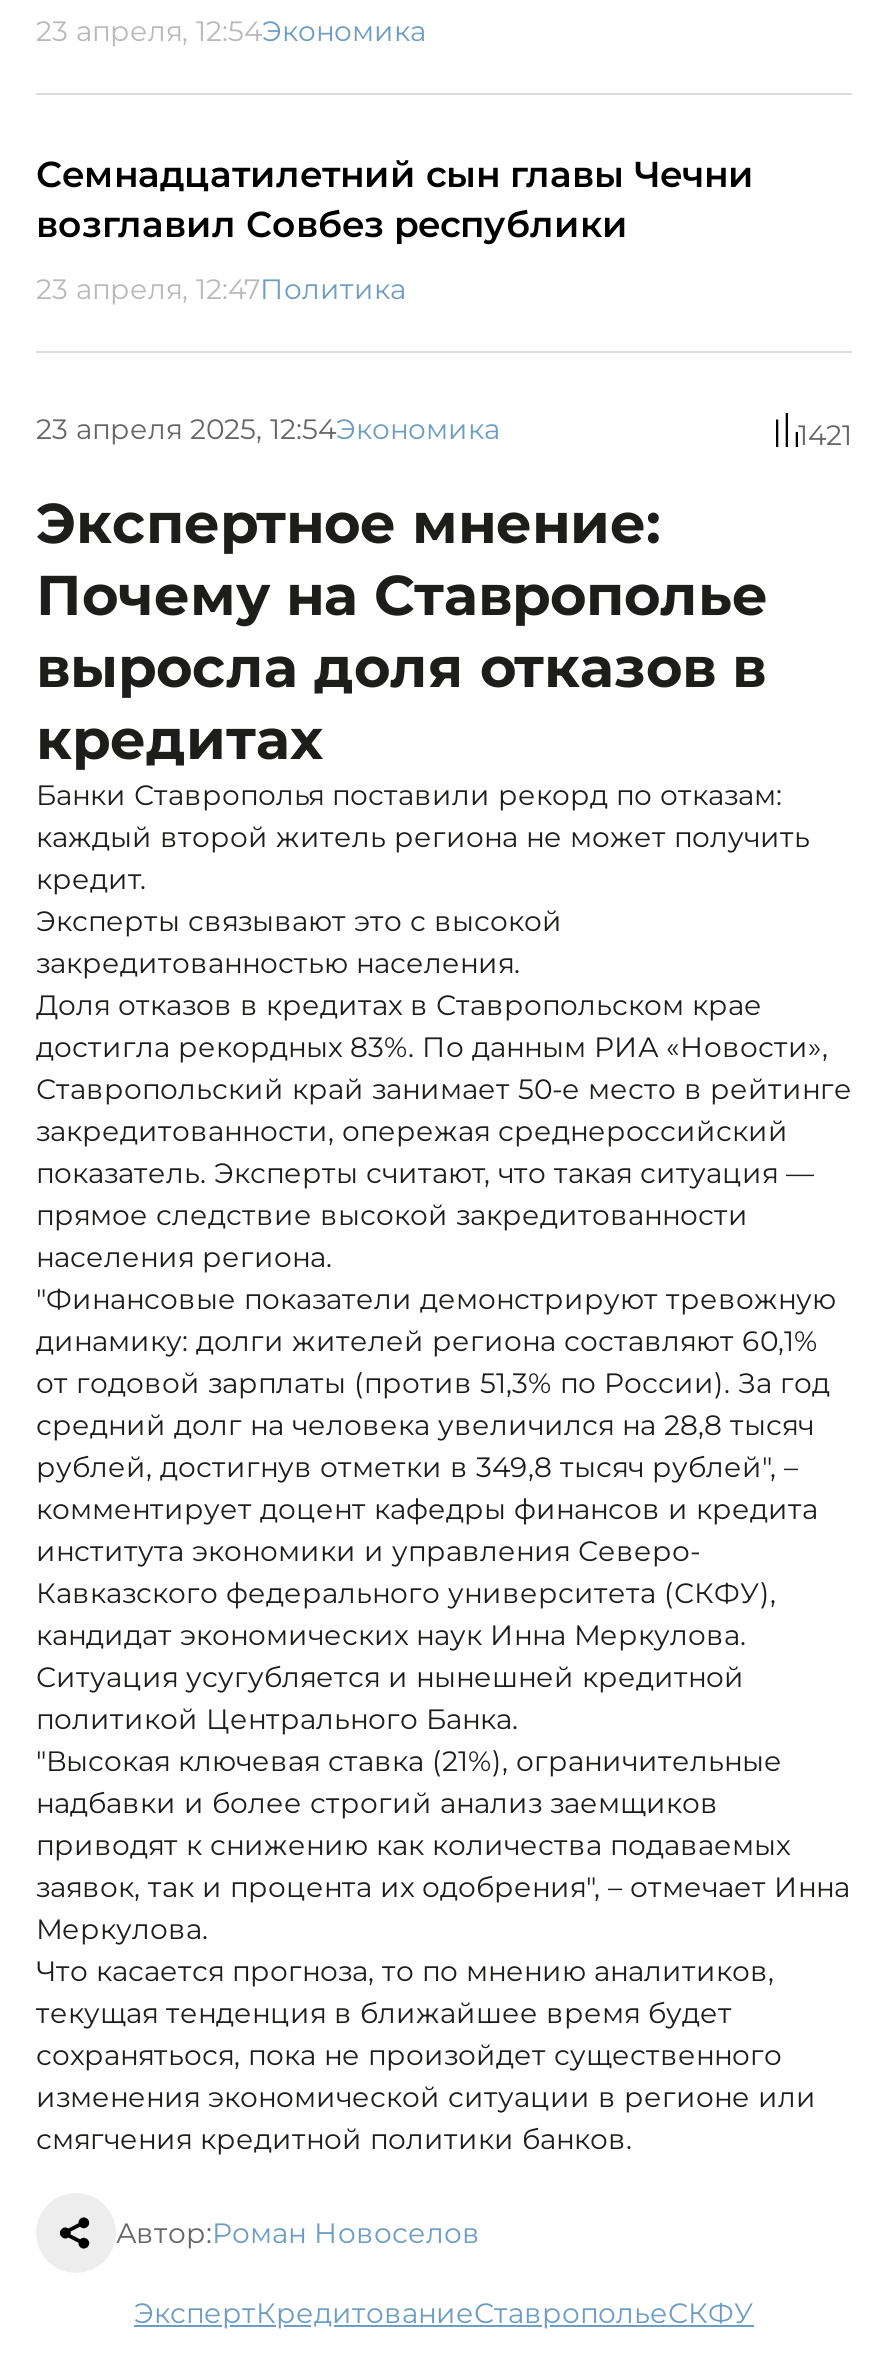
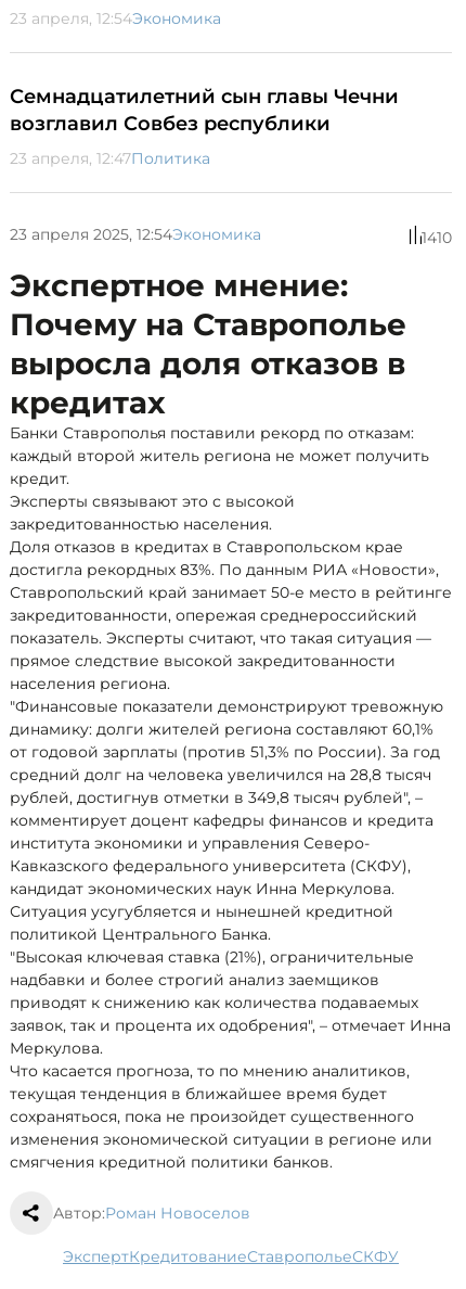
[798,416,852,452] 1421 -> [422,228,452,247] 1410

